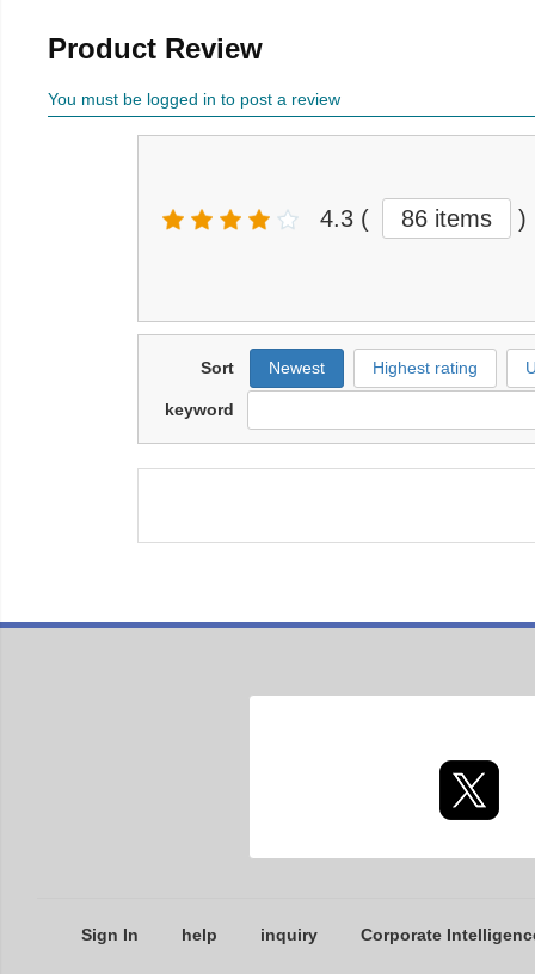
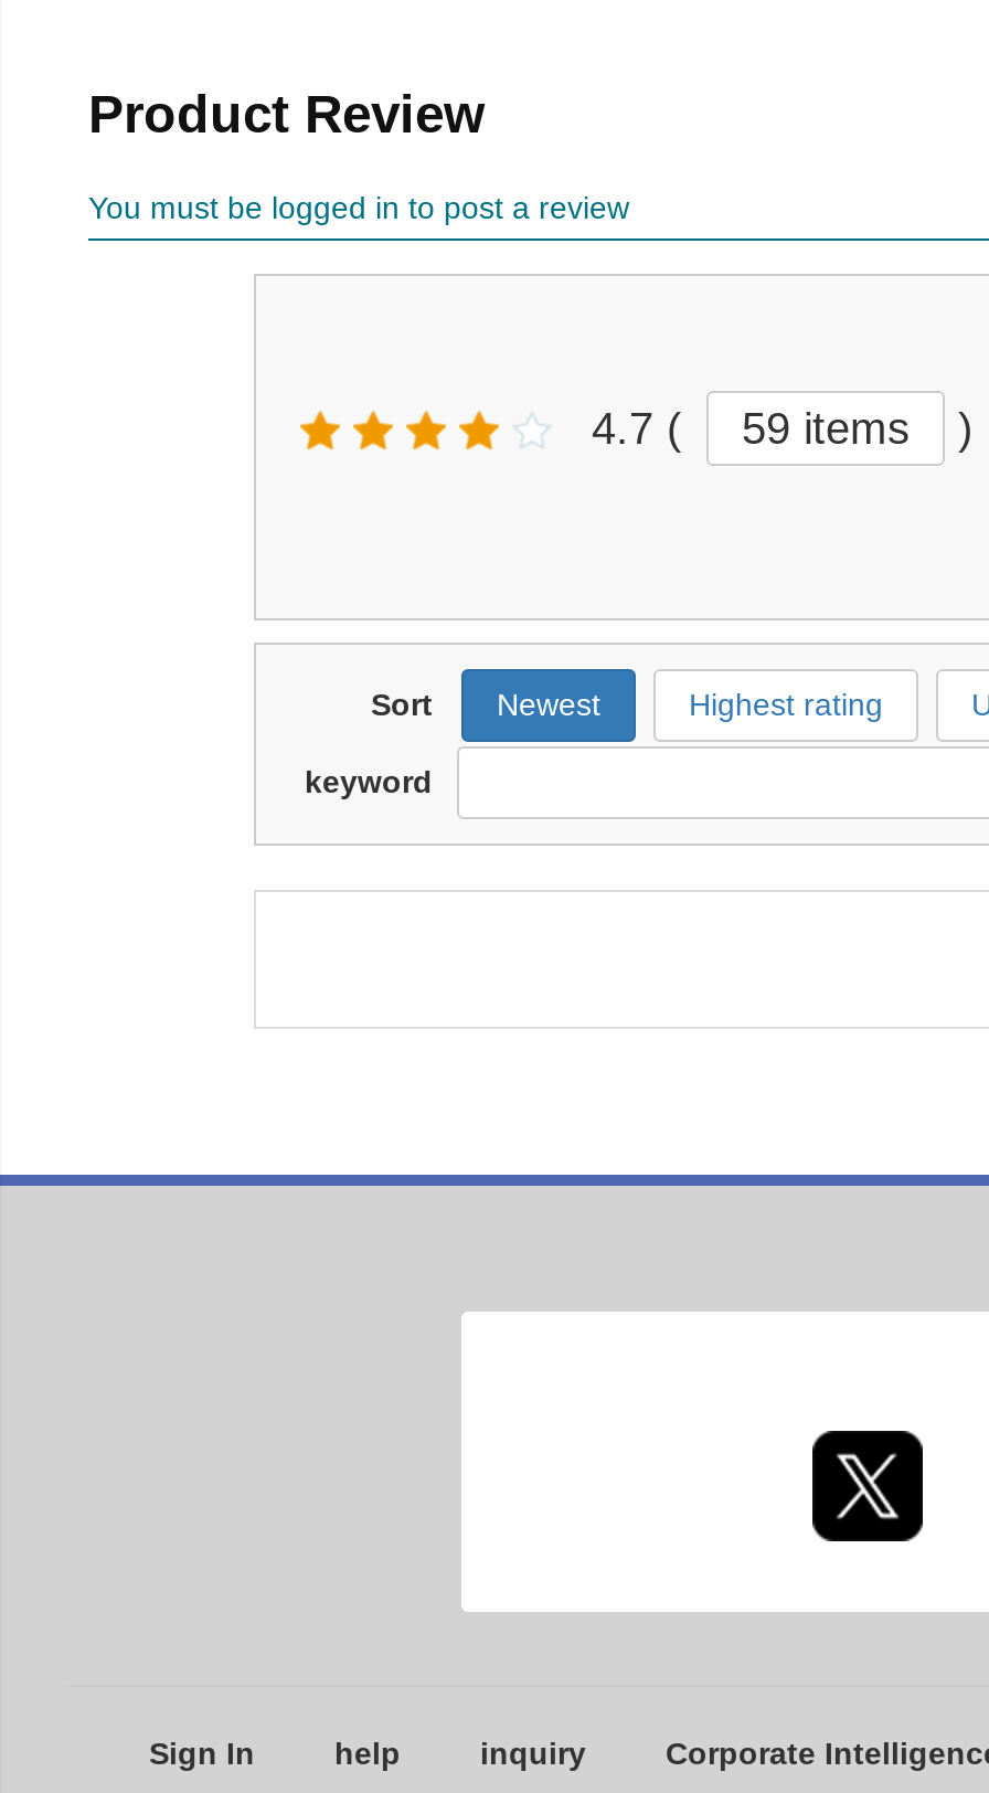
[313,205,376,231] 4.3 ( -> [578,404,695,452] 4.7 (
[401,205,492,231] 86 items -> [742,404,910,452] 59 items

